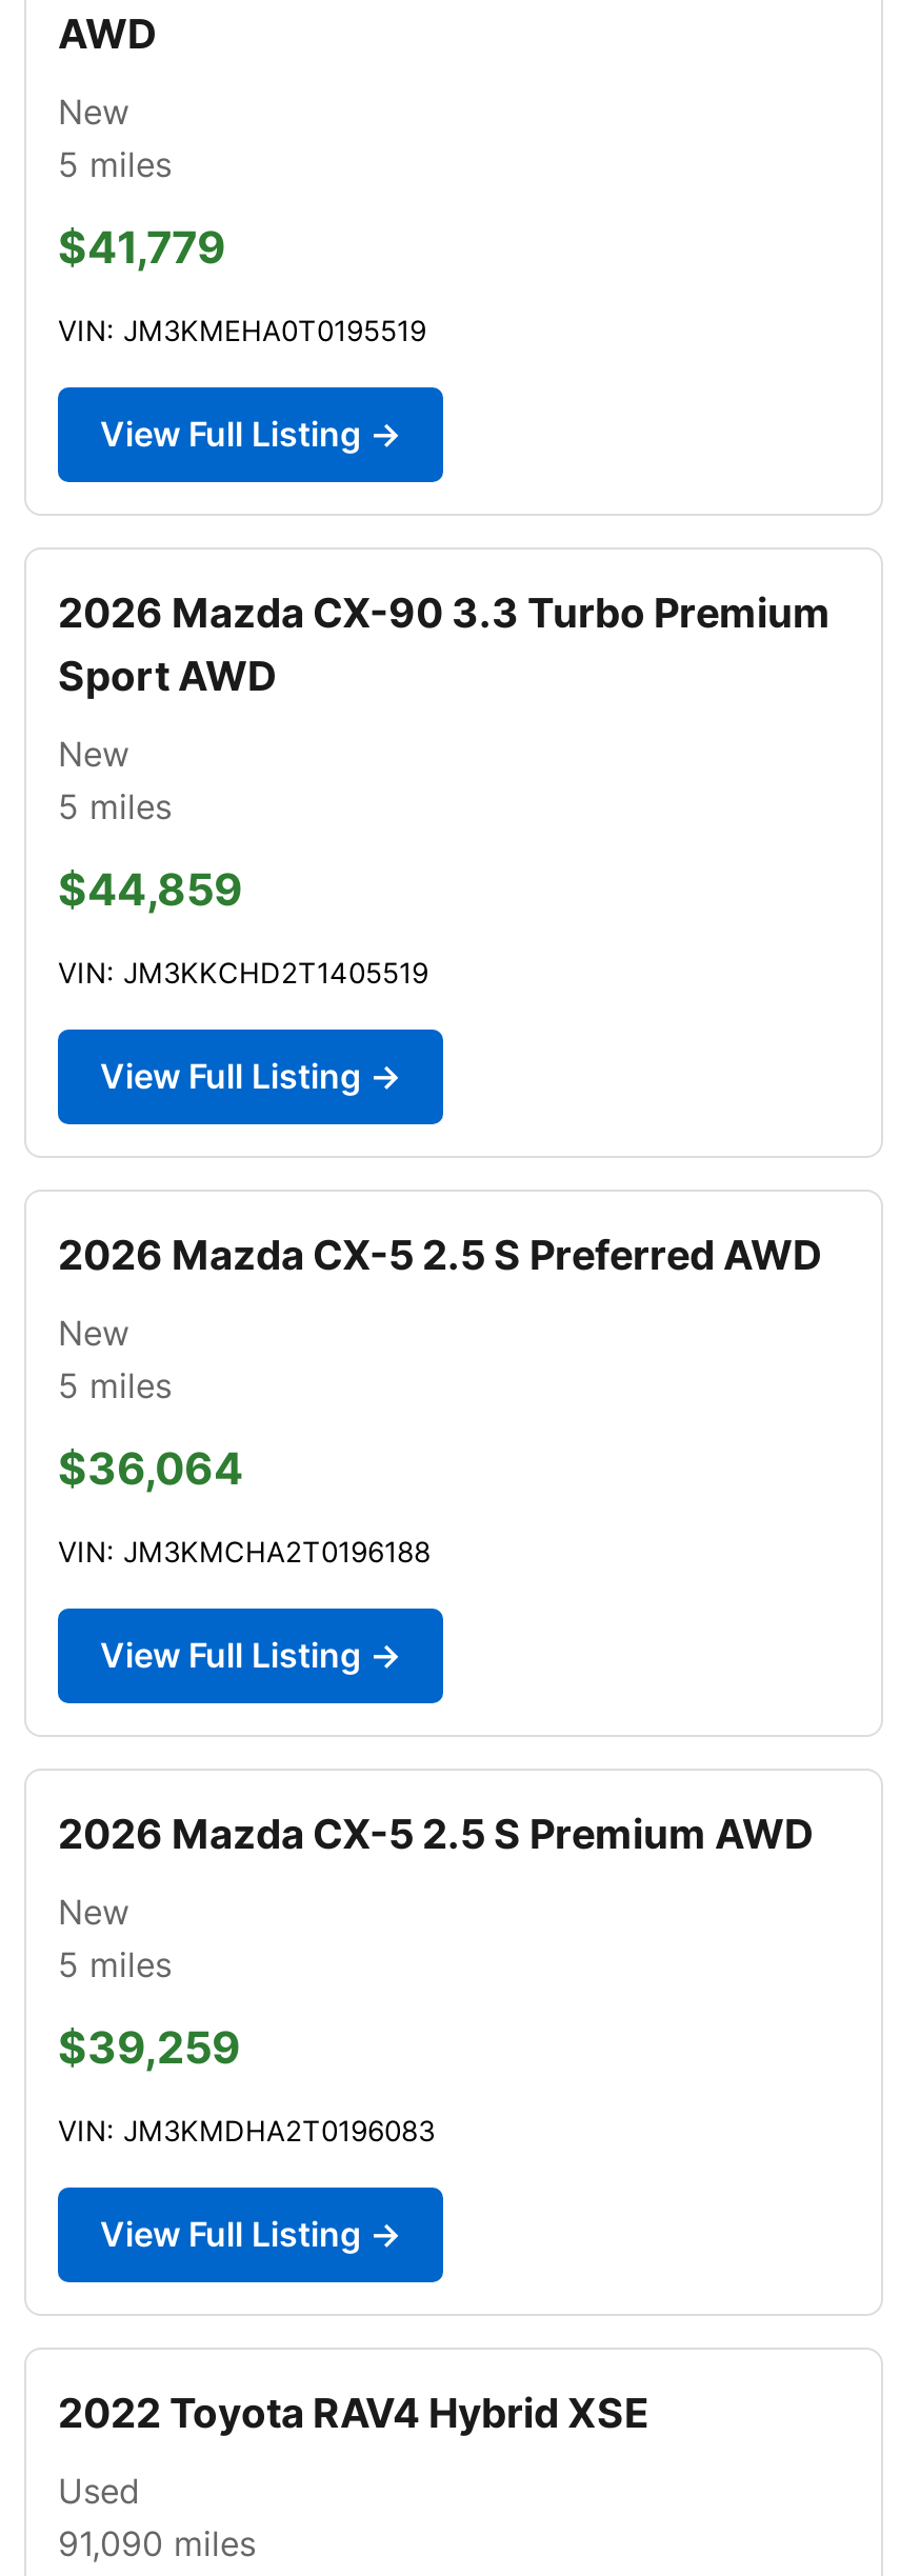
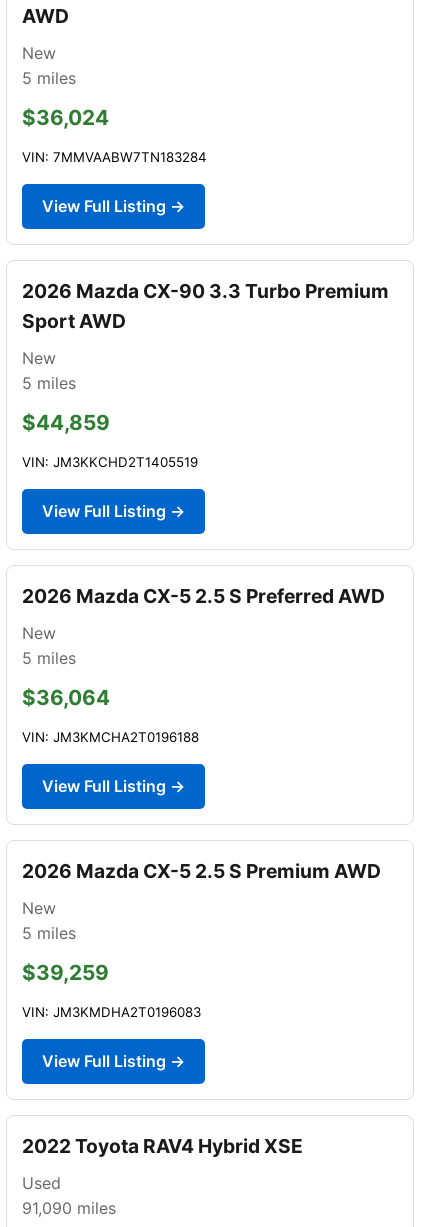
[58,221,226,273] $41,779 -> [22,105,109,130] $36,024
[58,313,426,347] VIN: JM3KMEHA0T0195519 -> [22,149,207,165] VIN: 7MMVAABW7TN183284

